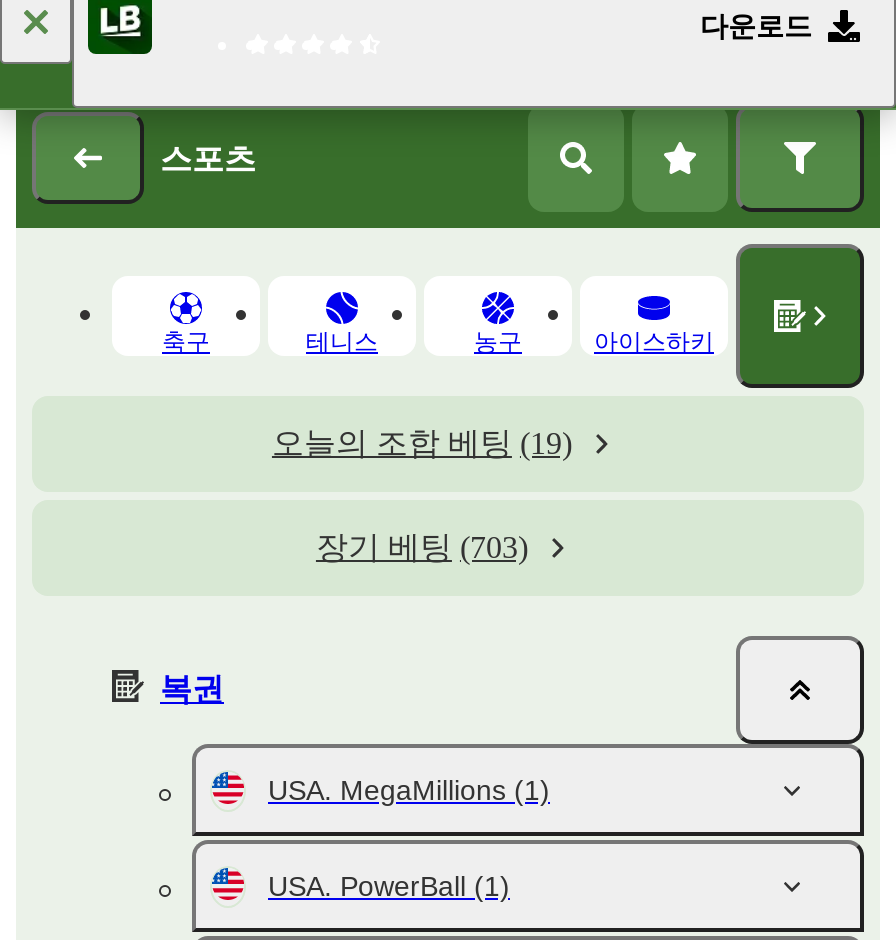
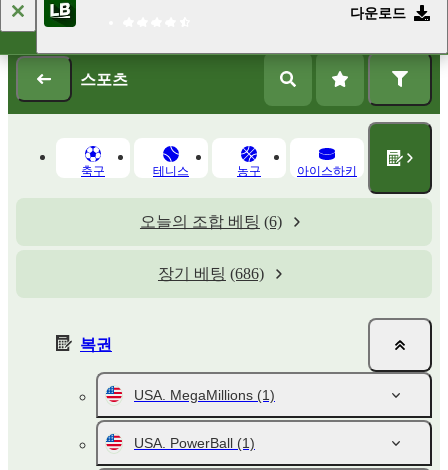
[272,426,572,460] 오늘의 조합 베팅 (19) -> [140,213,282,230] 오늘의 조합 베팅 (6)
[316,530,528,564] 장기 베팅 (703) -> [158,265,264,282] 장기 베팅 (686)

